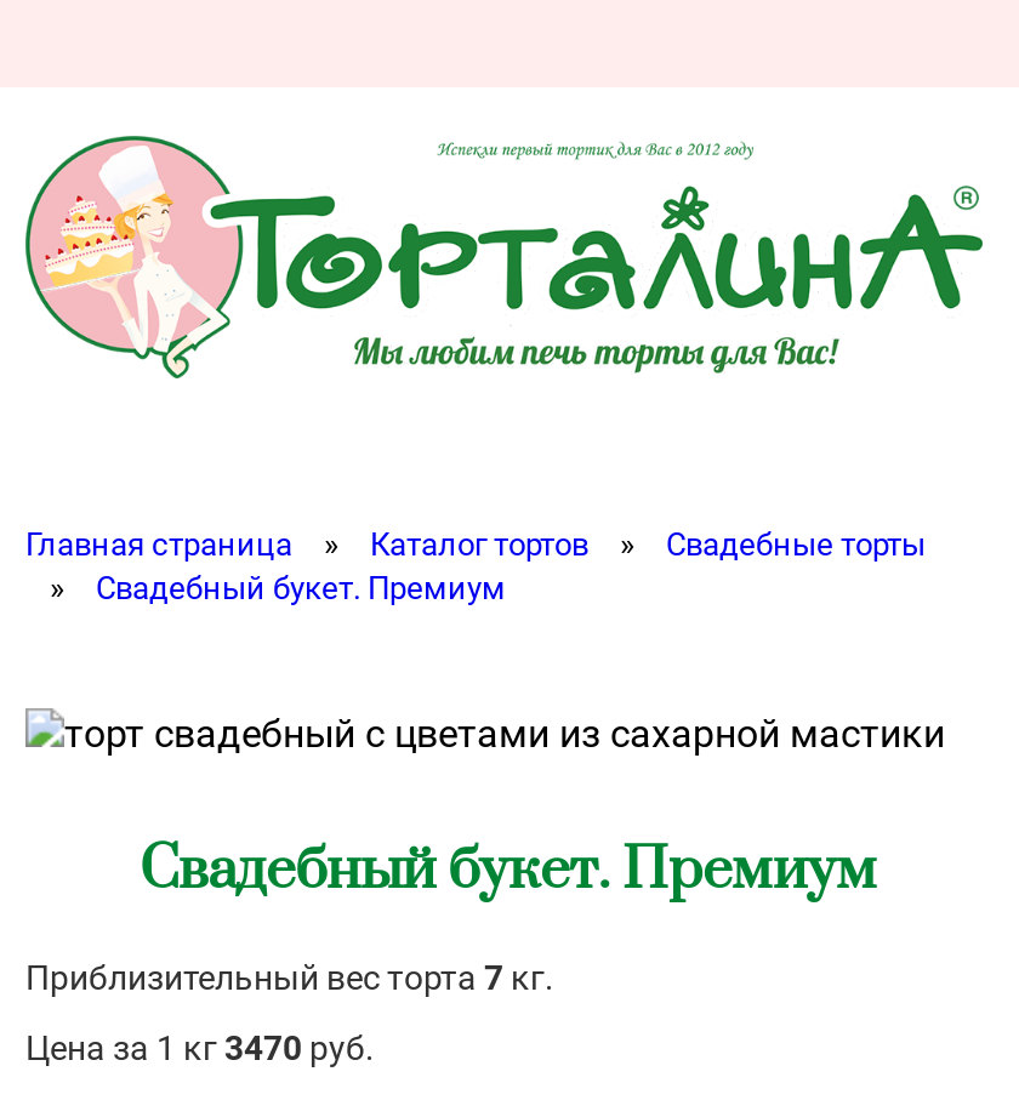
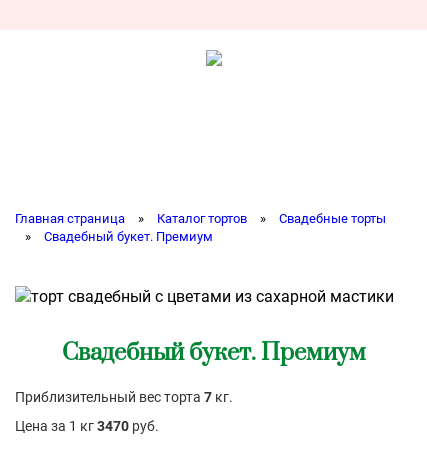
[23,133,986,381] [image] -> none

